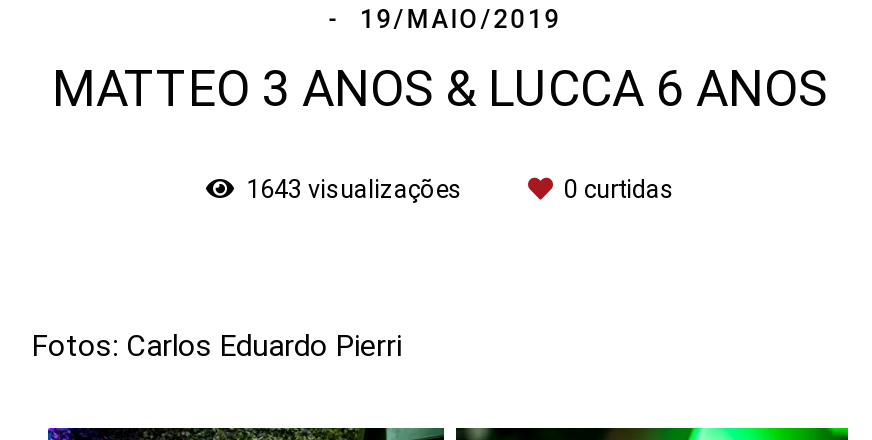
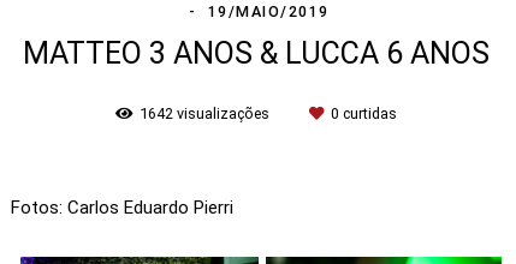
[246,175,468,205] 1643 visualizações -> [140,105,273,123] 1642 visualizações

